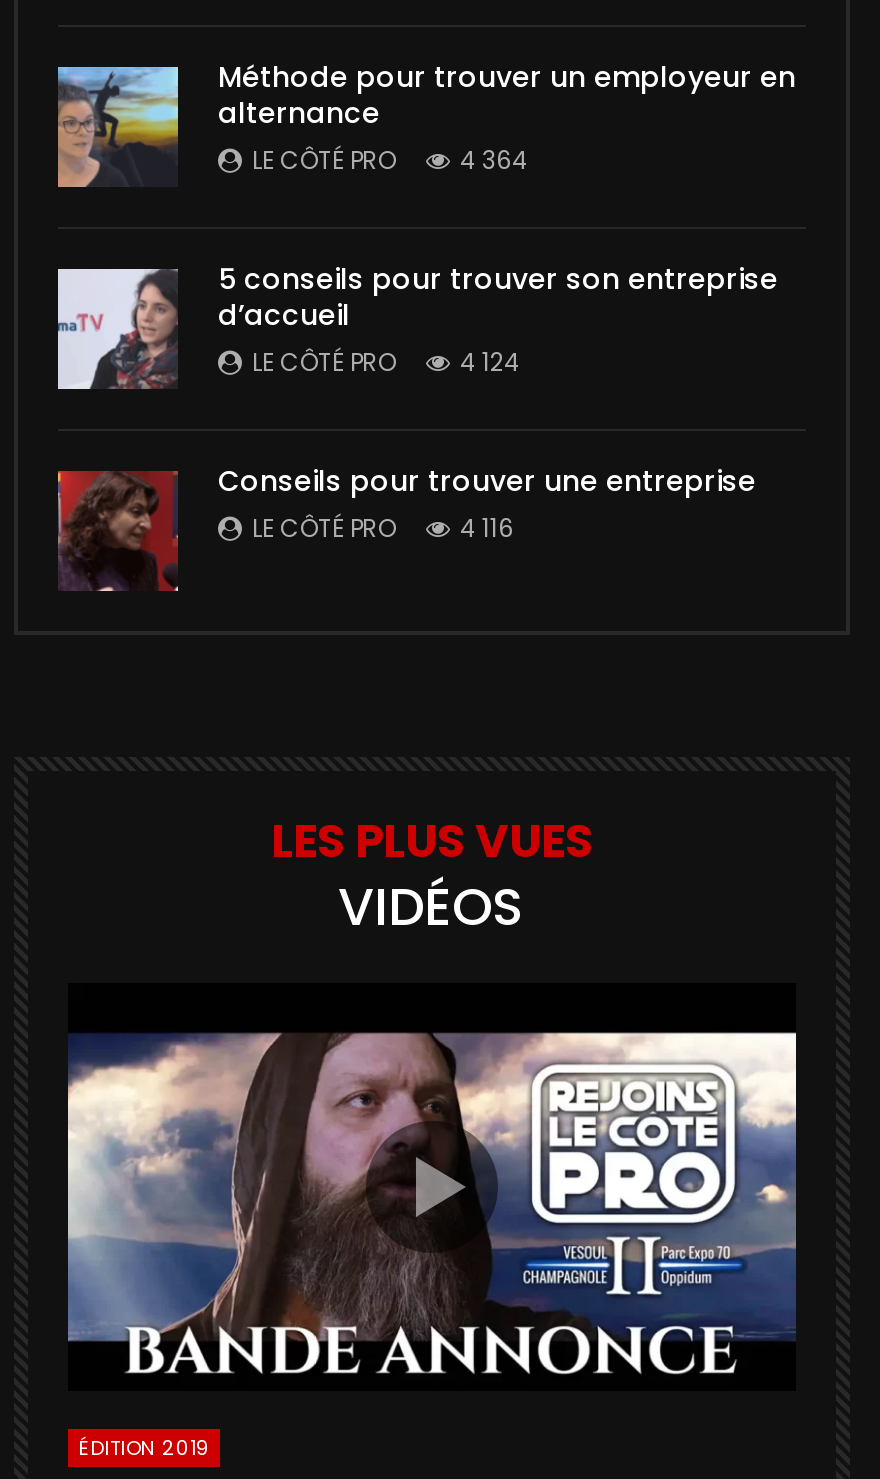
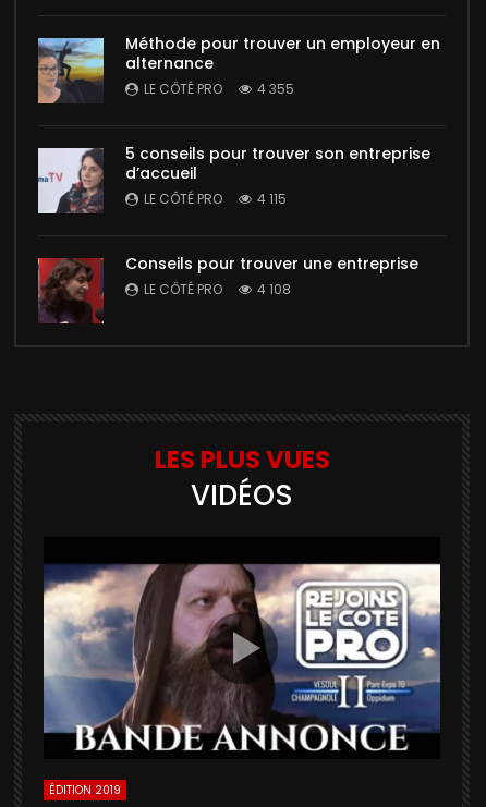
[252,142,528,176] LE CÔTÉ PRO 4 364 -> [144,79,294,98] LE CÔTÉ PRO 4 355
[252,344,520,378] LE CÔTÉ PRO 4 124 -> [144,189,287,208] LE CÔTÉ PRO 4 115
[252,510,514,544] LE CÔTÉ PRO 4 116 -> [144,279,291,298] LE CÔTÉ PRO 4 108

